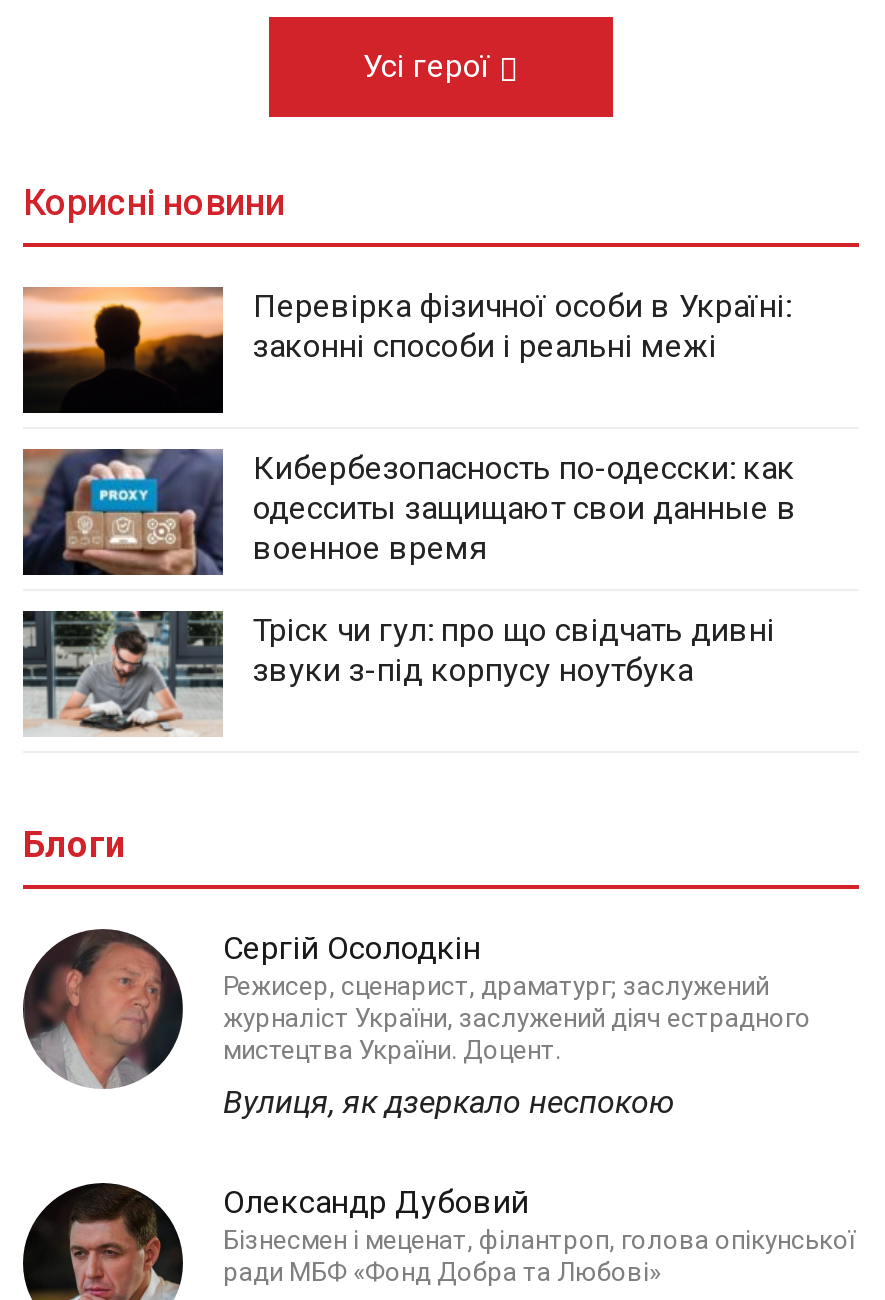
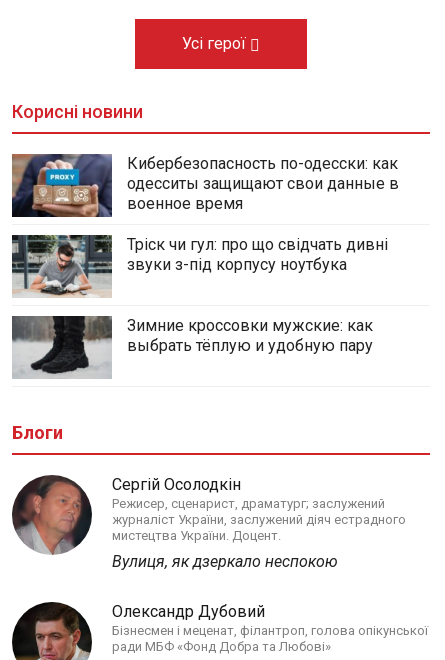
[23,286,791,416] [image] | Перевірка фізичної особи в Україні: | законні способи і реальні межі -> none
moved [19,446,797,690] -> [10,152,399,274]: [image] | Кибербезопасность по-одесски: как | одесситы защищают свои данные в | военное время | Тріск чи гул: про що свідчать дивні | звуки з-під корпусу ноутбука
none -> [12,315,373,378] [image] | Зимние кроссовки мужские: как | выбрать тёплую и удобную пару

